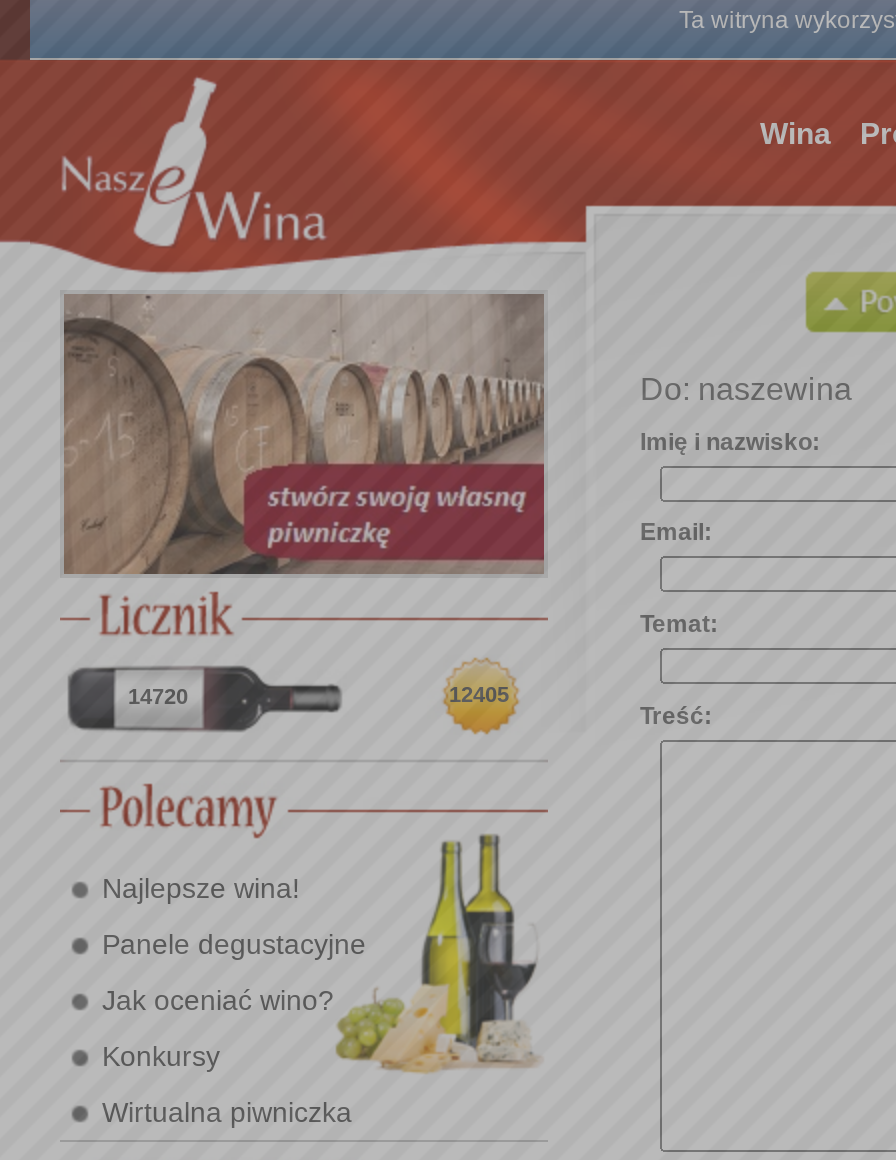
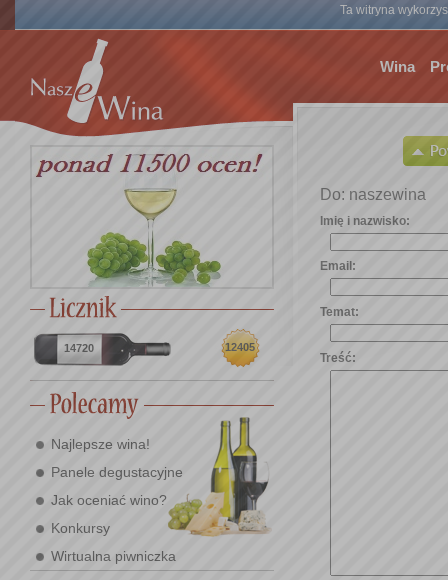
[62,292,546,576] [image] -> [32,147,272,287] [image]

